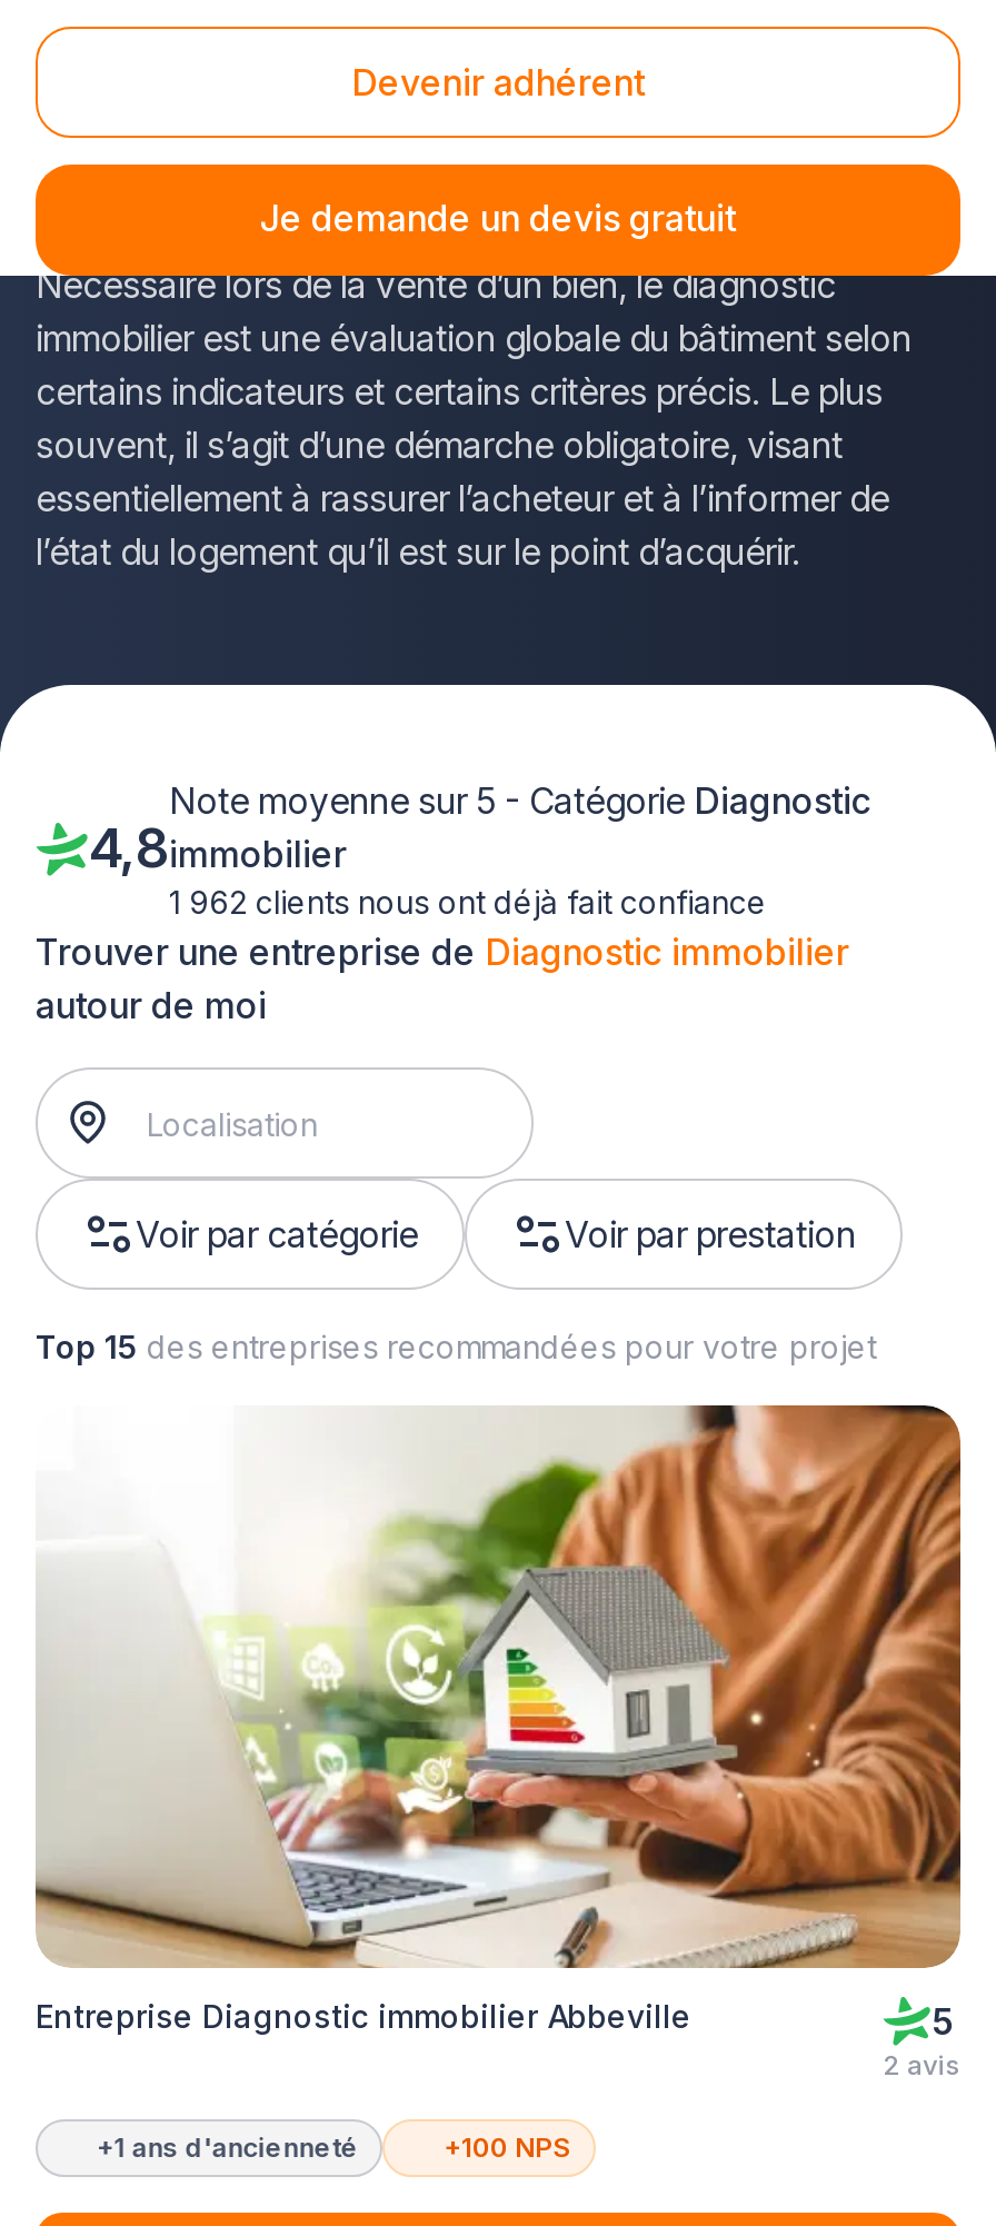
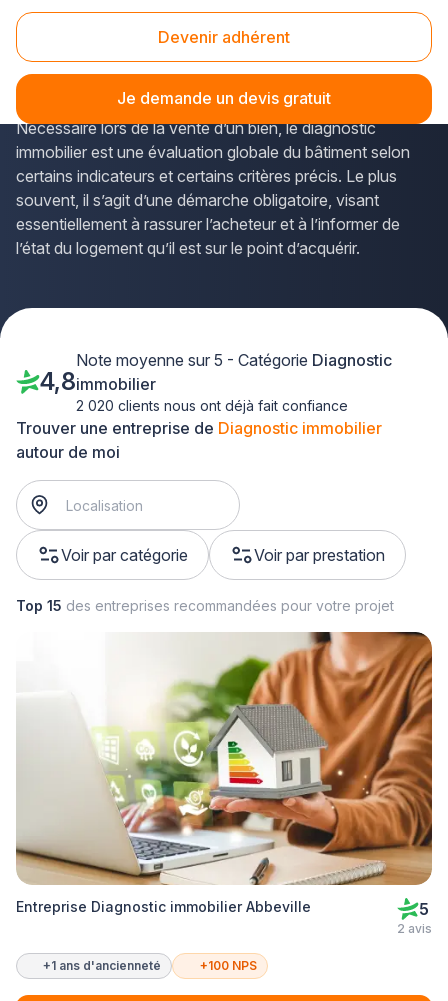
[169,883,767,921] 1 962 clients nous ont déjà fait confiance -> [76,397,348,414] 2 020 clients nous ont déjà fait confiance

